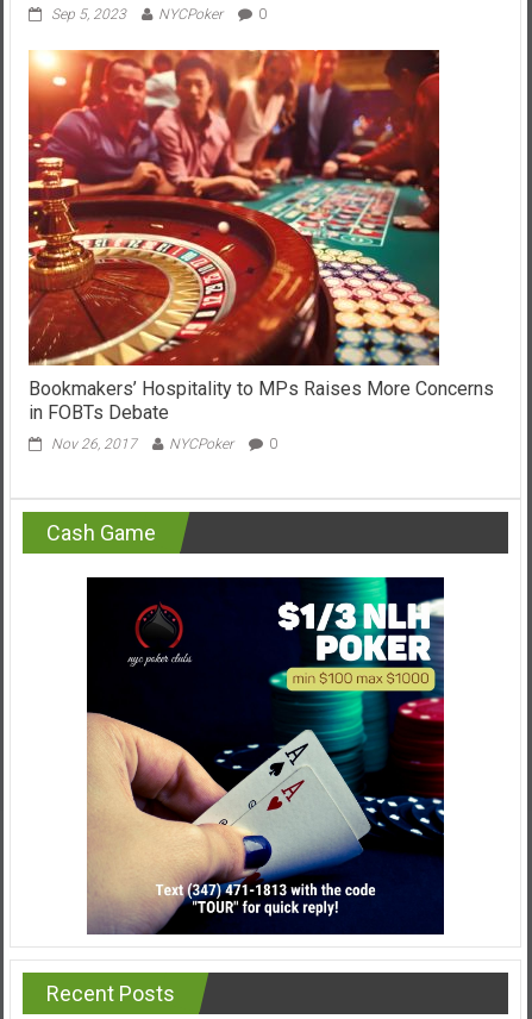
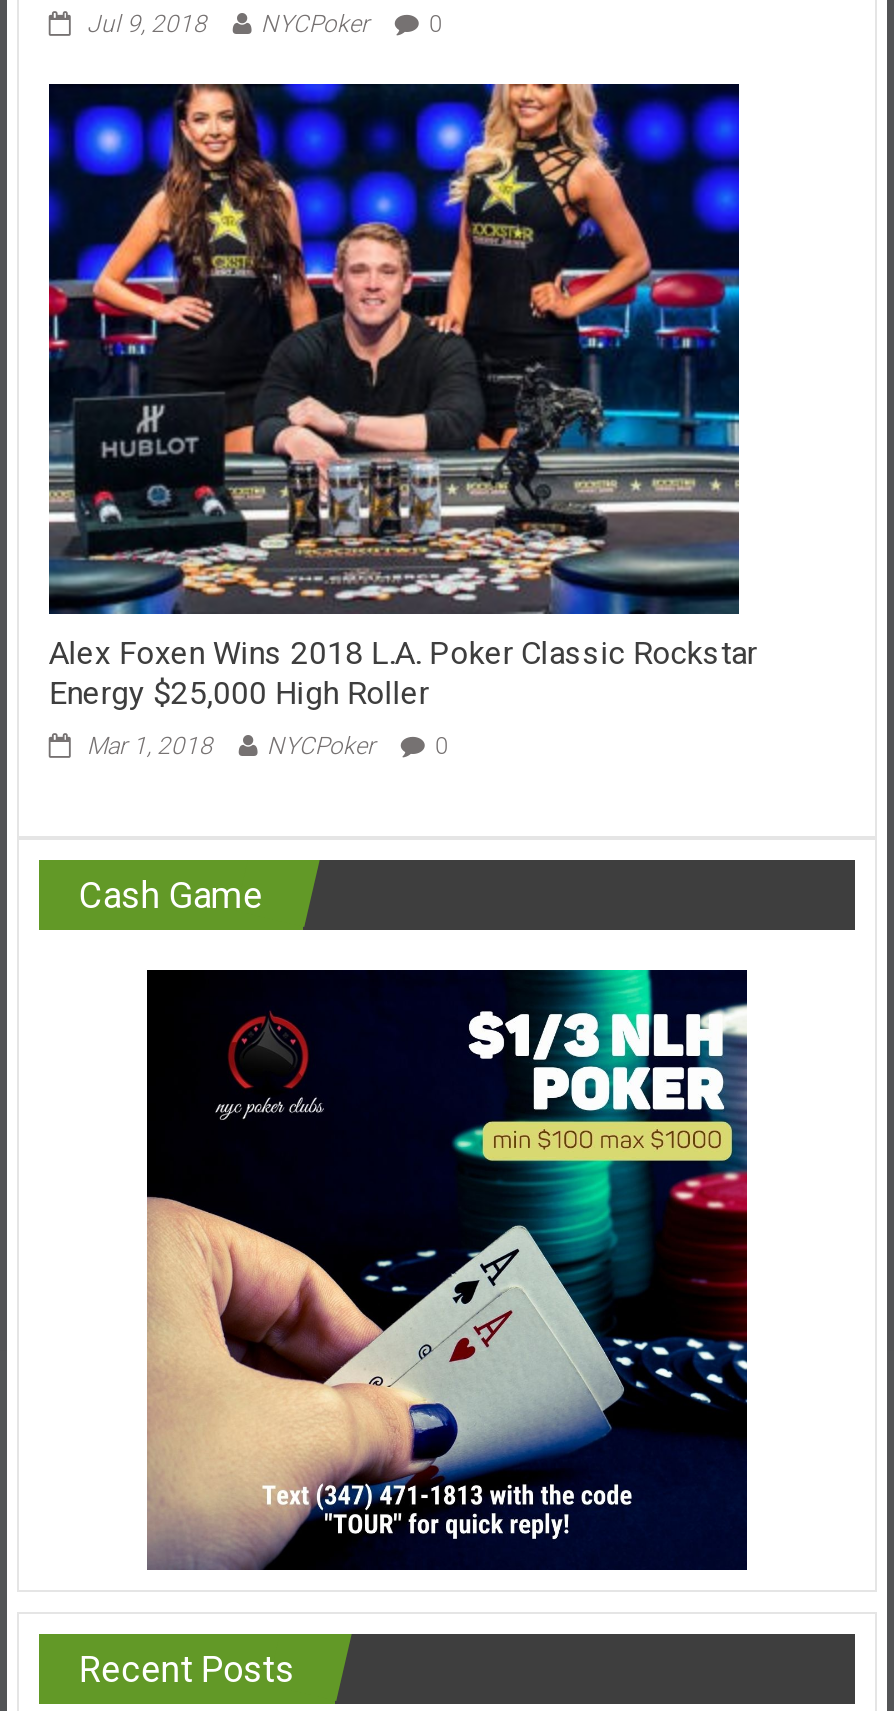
[51,6,222,23] Sep 5, 2023 NYCPoker -> [87,11,369,39] Jul 9, 2018 NYCPoker
[27,49,494,424] [image] | Bookmakers’ Hospitality to MPs Raises More Concerns | in FOBTs Debate -> [47,82,757,713] [image] | Alex Foxen Wins 2018 L.A. Poker Classic Rockstar | Energy $25,000 High Roller
[51,436,233,453] Nov 26, 2017 NYCPoker -> [87,733,375,761] Mar 1, 2018 NYCPoker

